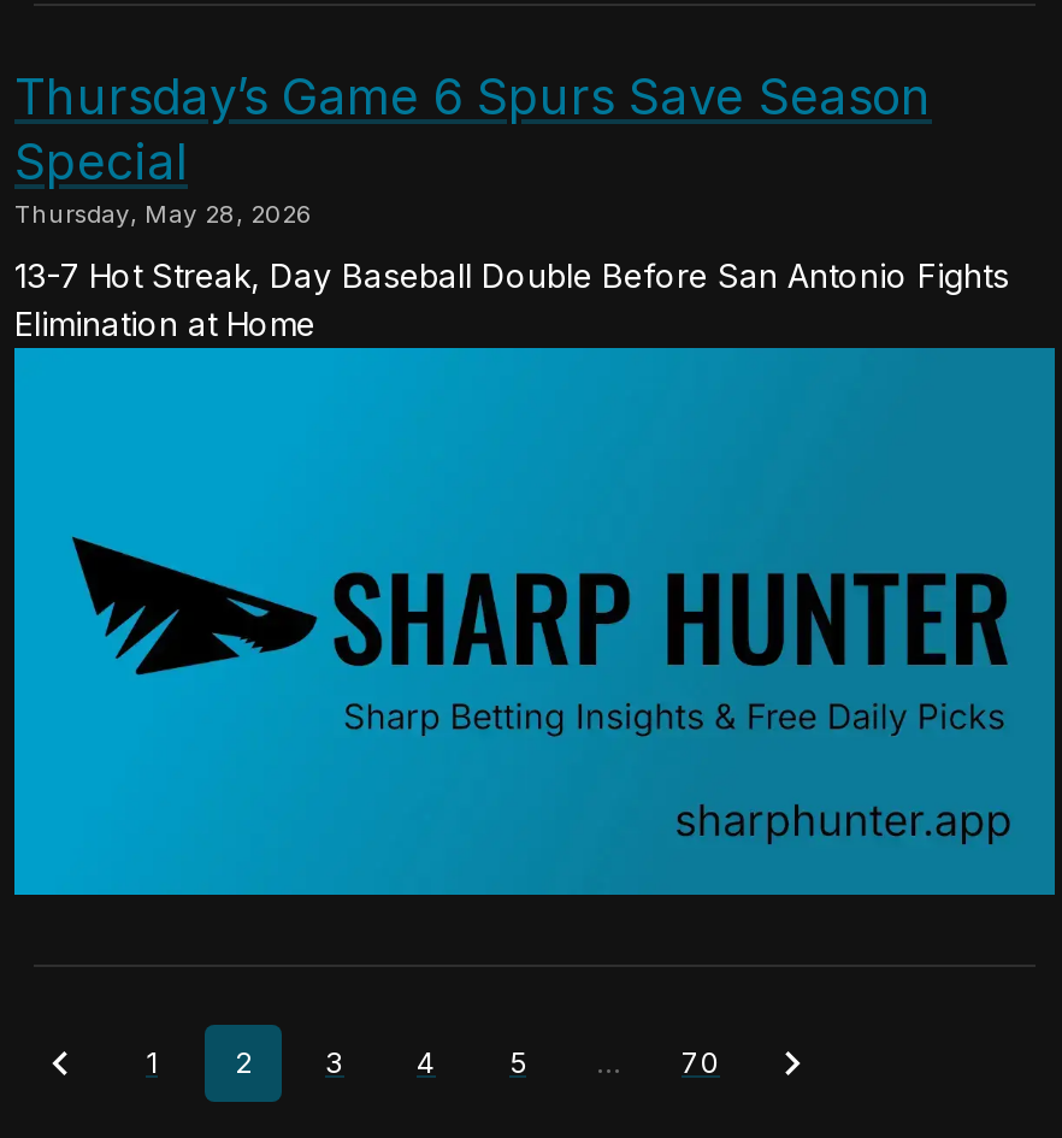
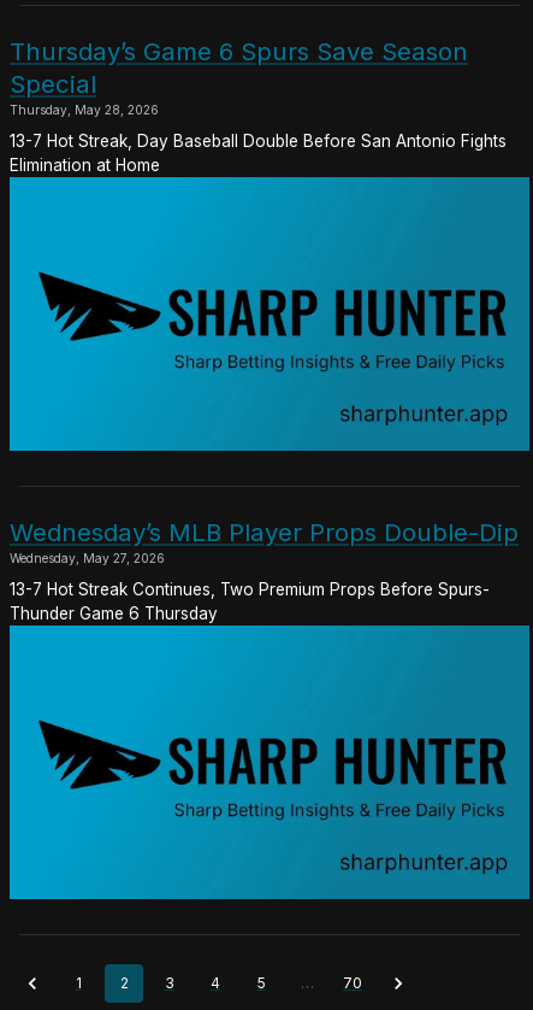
none -> [10,517,519,623] Wednesday’s MLB Player Props Double-Dip | Wednesday, May 27, 2026 | 13-7 Hot Streak Continues, Two Premium Props Before Spurs- | Thunder Game 6 Thursday

